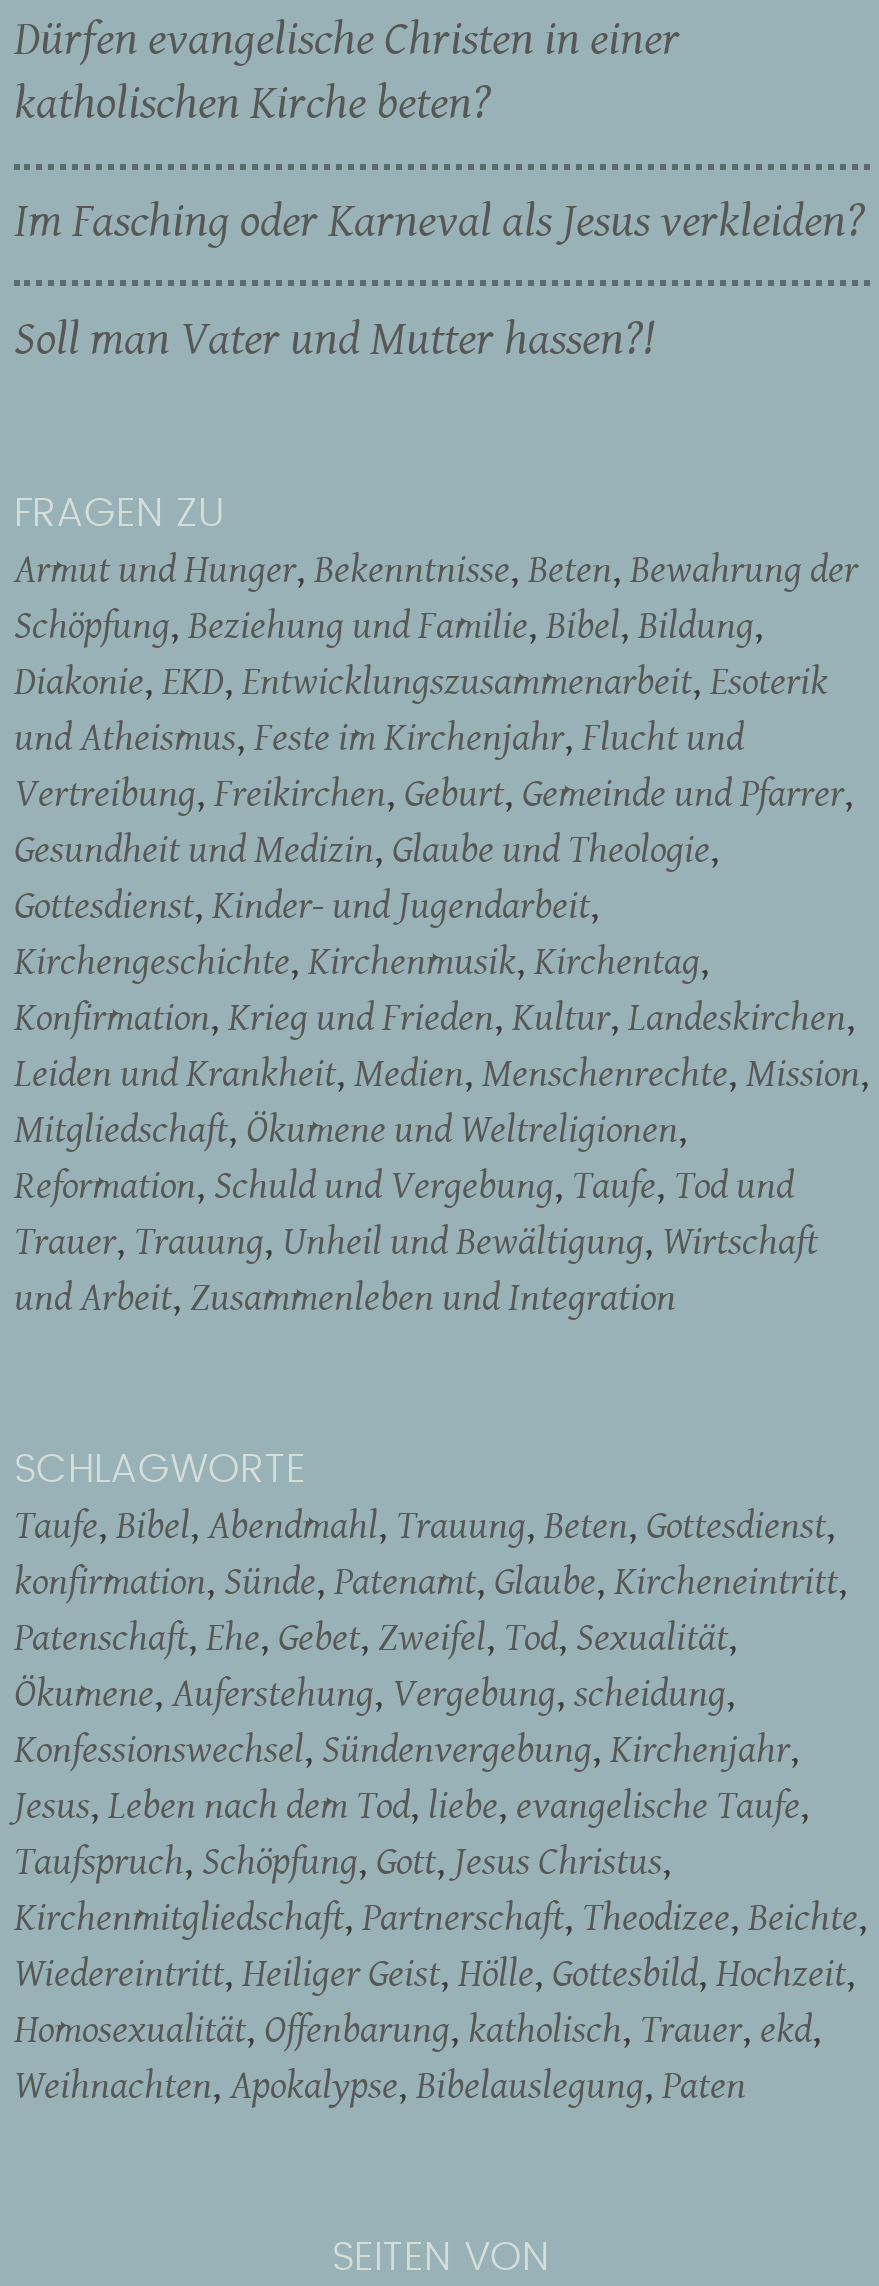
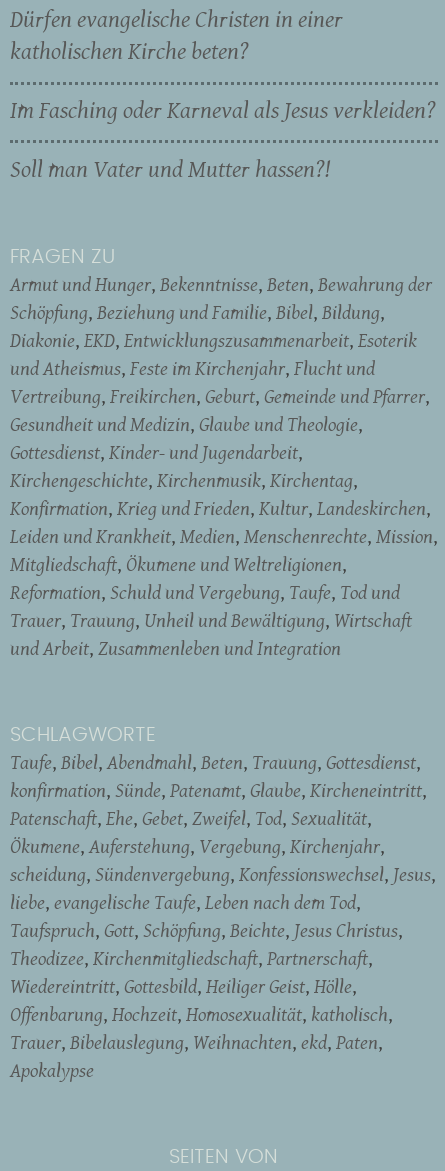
[14,1496,826,1552] Taufe Bibel Abendmahl Trauung Beten Gottesdienst -> [10,748,416,776] Taufe Bibel Abendmahl Beten Trauung Gottesdienst
[14,1664,858,2112] Ökumene Auferstehung Vergebung scheidung | Konfessionswechsel Sündenvergebung Kirchenjahr | Jesus Leben nach dem Tod liebe evangelische Taufe | Taufspruch Schöpfung Gott Jesus Christus | Kirchenmitgliedschaft Partnerschaft Theodizee Beichte | Wiedereintritt Heiliger Geist Hölle Gottesbild Hochzeit | Homosexualität Offenbarung katholisch Trauer ekd | Weihnachten Apokalypse Bibelauslegung Paten -> [10,832,431,1084] Ökumene Auferstehung Vergebung Kirchenjahr | scheidung Sündenvergebung Konfessionswechsel Jesus | liebe evangelische Taufe Leben nach dem Tod | Taufspruch Gott Schöpfung Beichte Jesus Christus | Theodizee Kirchenmitgliedschaft Partnerschaft | Wiedereintritt Gottesbild Heiliger Geist Hölle | Offenbarung Hochzeit Homosexualität katholisch | Trauer Bibelauslegung Weihnachten ekd Paten | Apokalypse

